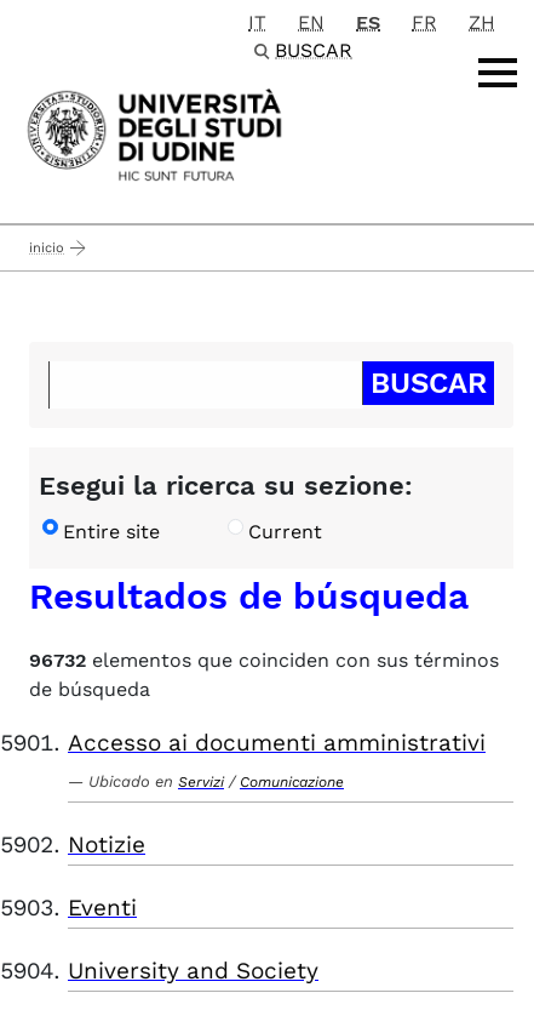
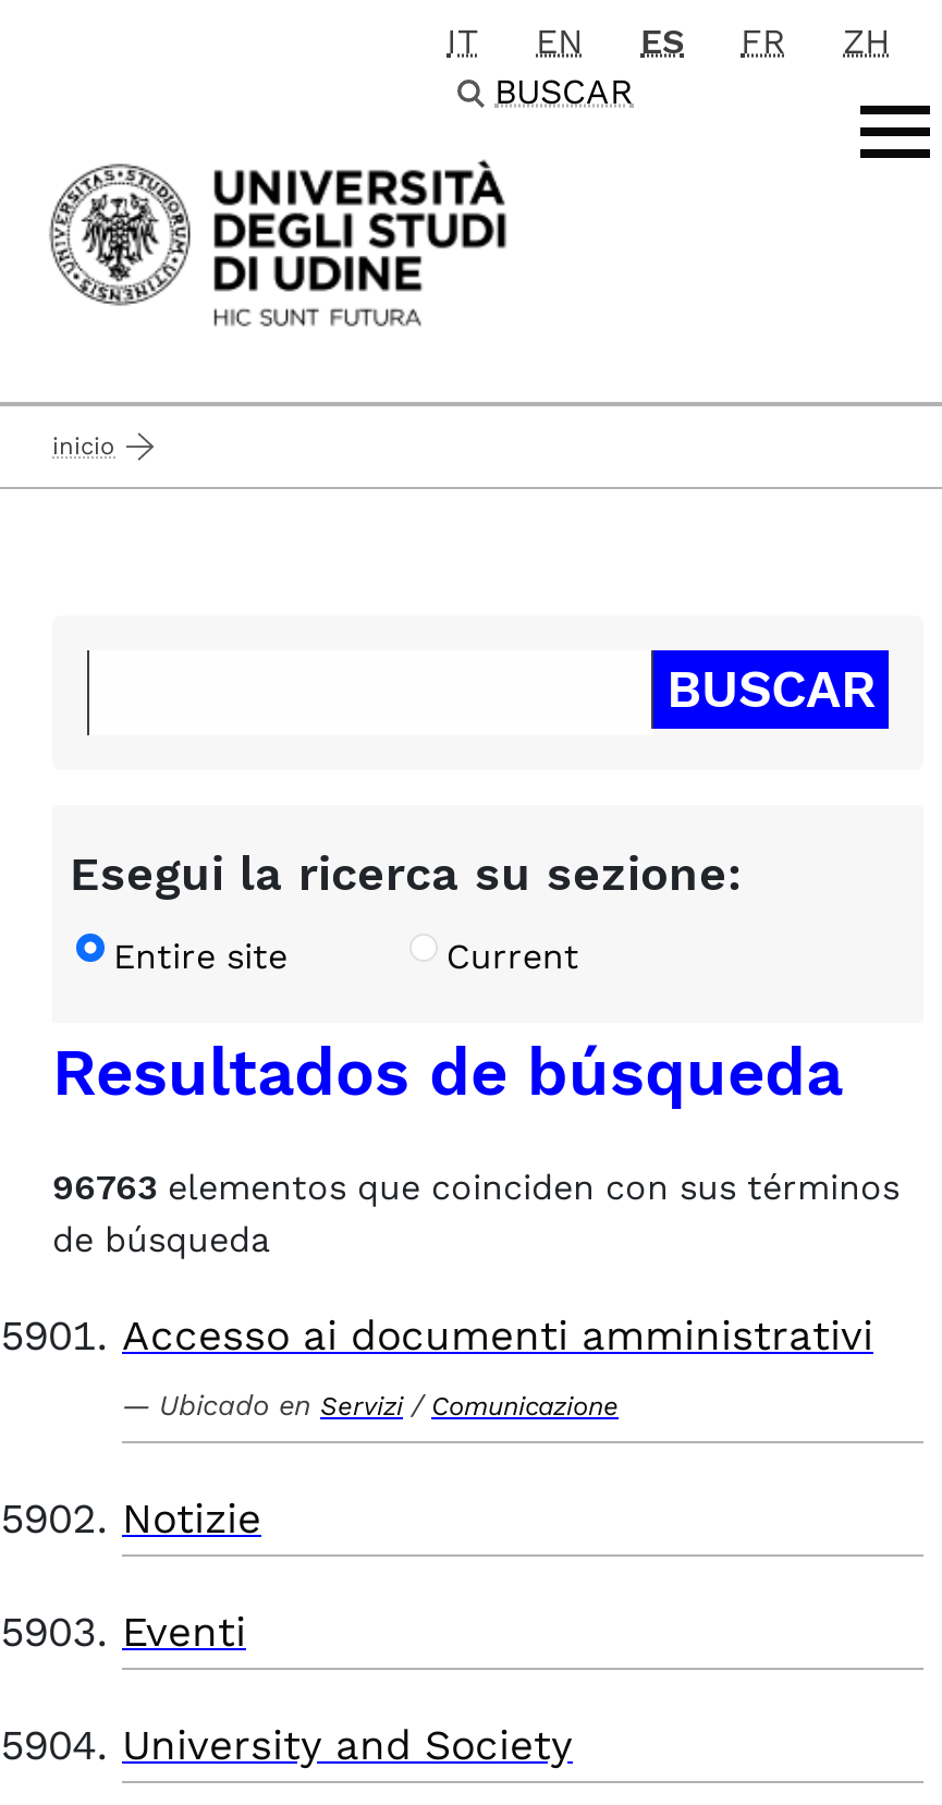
[29,649,499,672] 96732 elementos que coinciden con sus términos -> [52,1167,900,1208] 96763 elementos que coinciden con sus términos

